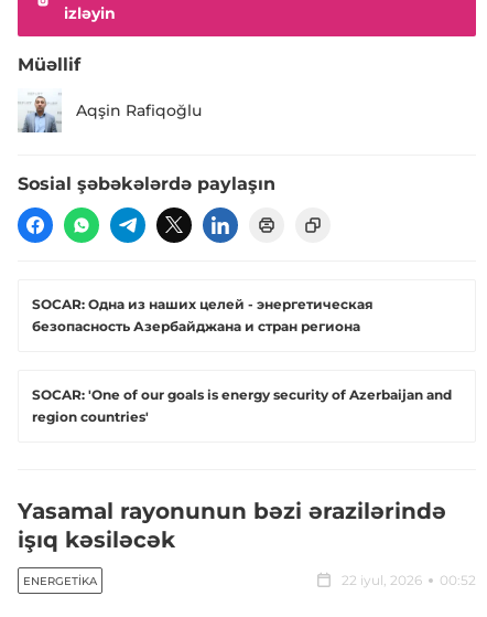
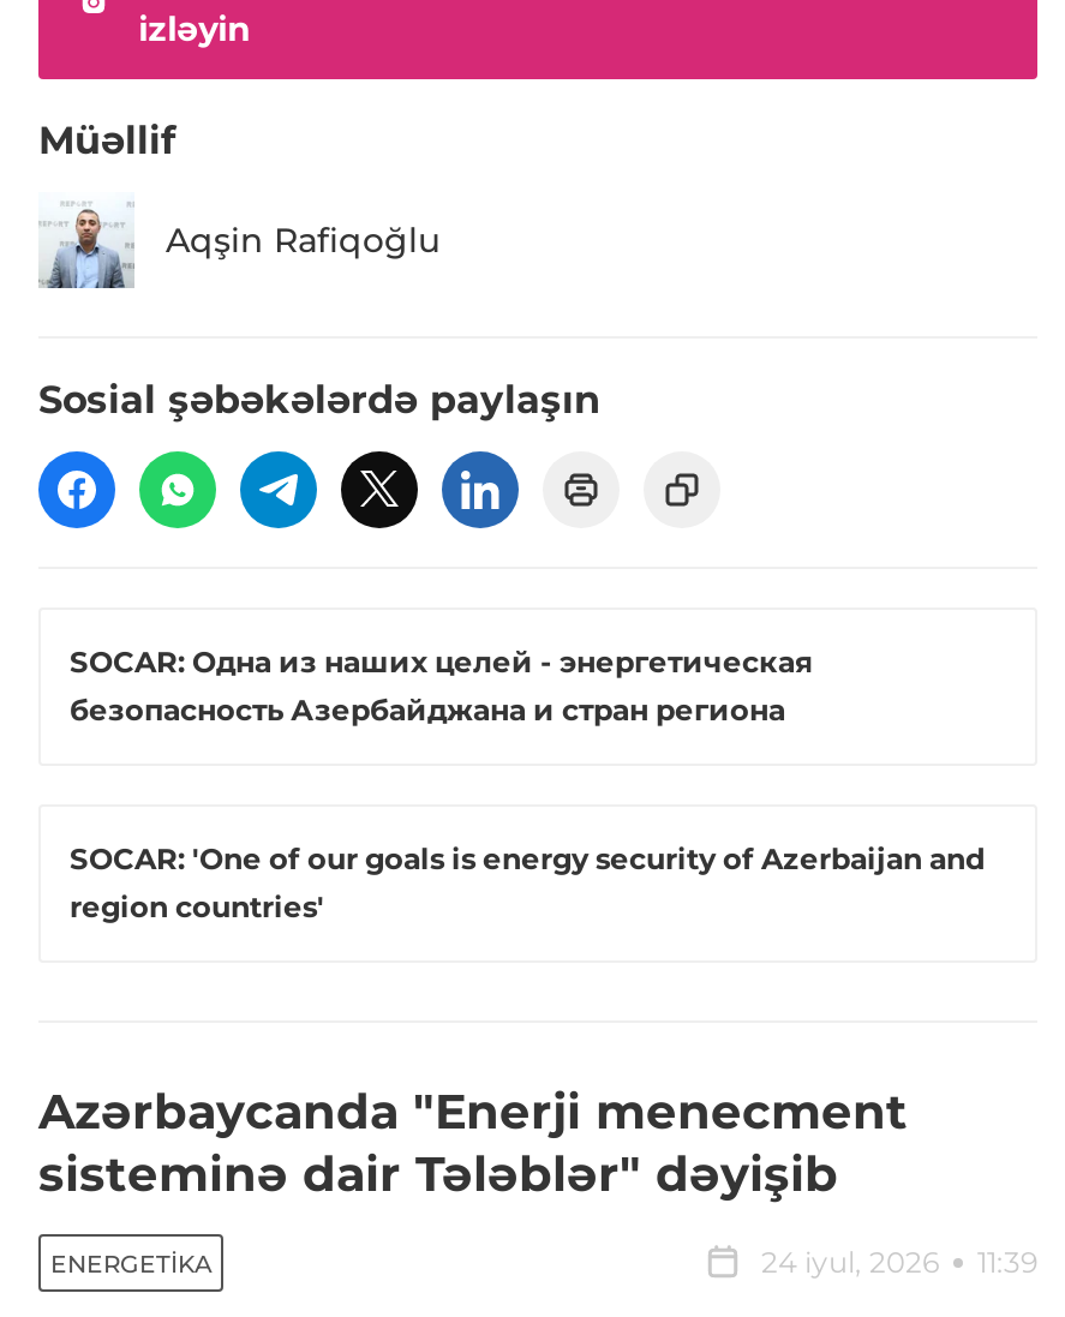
[18,498,446,553] Yasamal rayonunun bəzi ərazilərində | işıq kəsiləcək -> [38,1084,908,1204] Azərbaycanda "Enerji menecment | sisteminə dair Tələblər" dəyişib
[342,572,476,589] 22 iyul, 2026 | 00:52 -> [761,1245,1037,1281] 24 iyul, 2026 | 11:39

